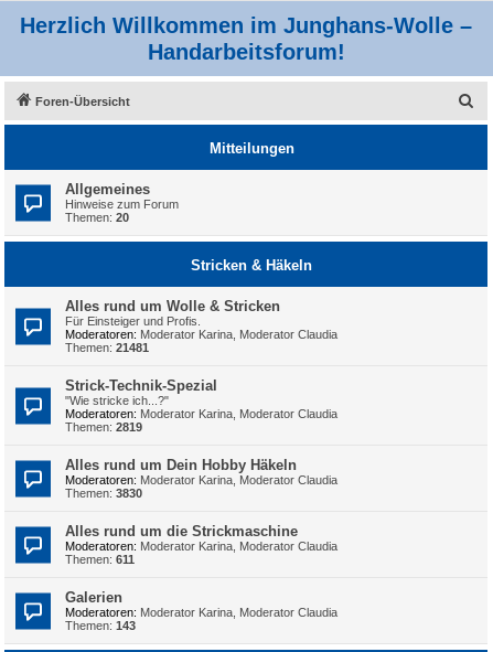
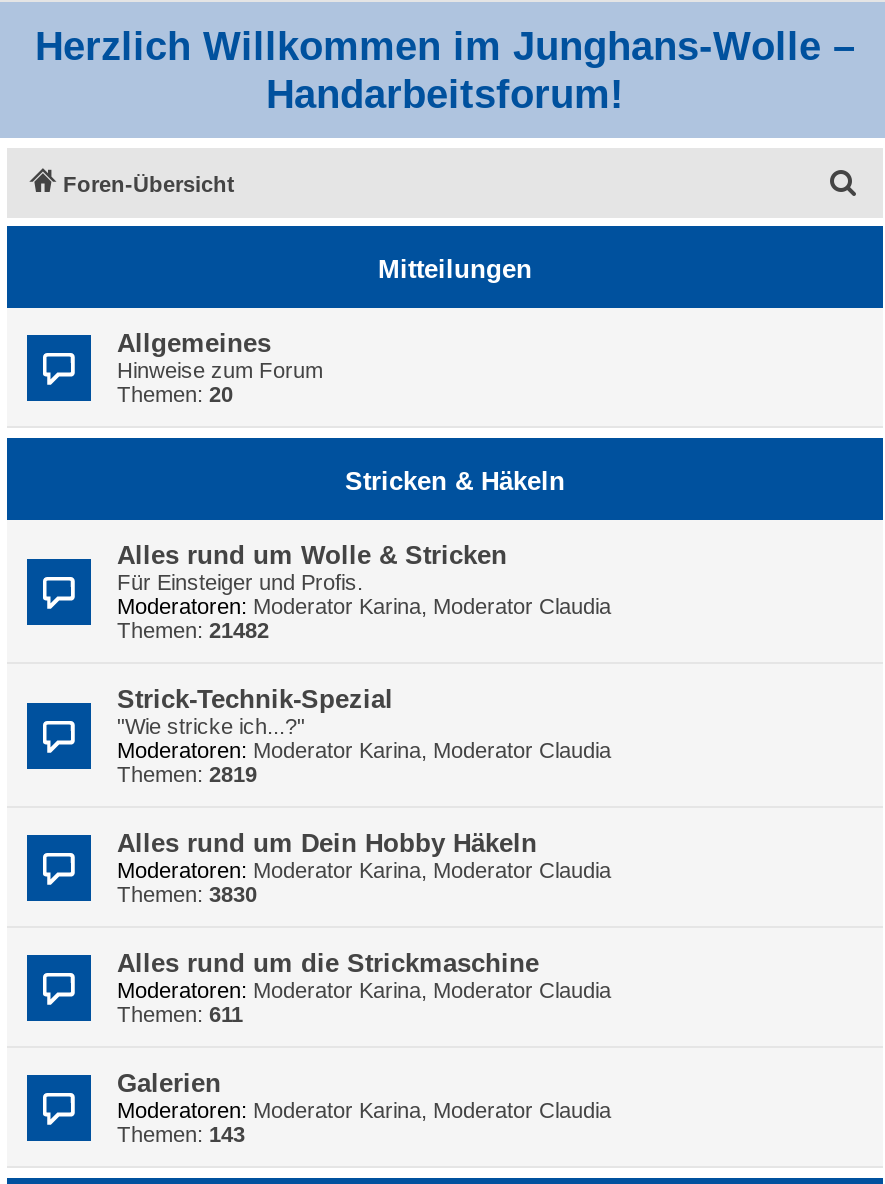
[65,341,149,354] Themen: 21481 -> [117,618,269,642] Themen: 21482

